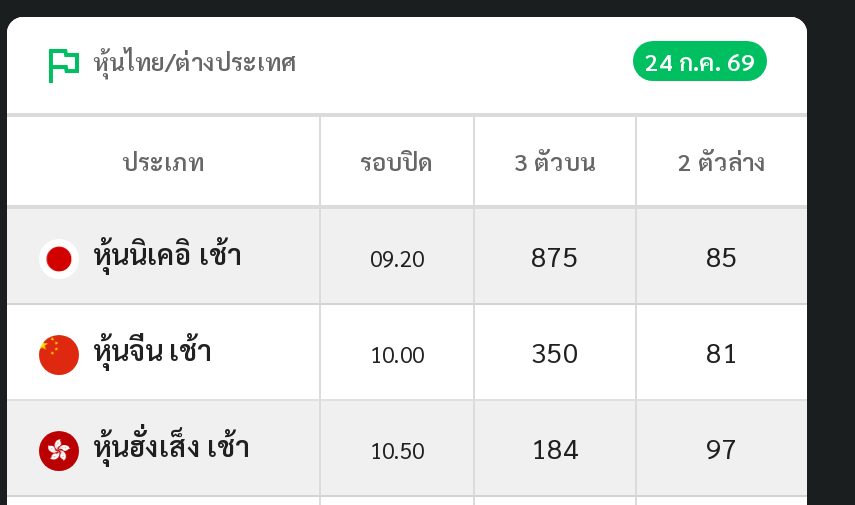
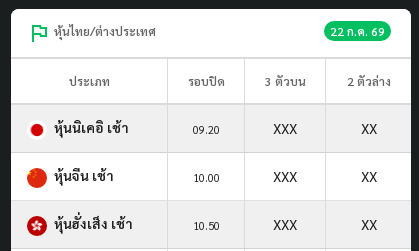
[645,45,755,77] 24 ก.ค. 69 -> [330,23,385,39] 22 ก.ค. 69
[531,237,738,273] 875 | 85 -> [273,119,376,137] XXX | XX
[531,333,738,369] 350 | 81 -> [273,167,376,185] XXX | XX
[531,429,738,465] 184 | 97 -> [273,215,376,233] XXX | XX

